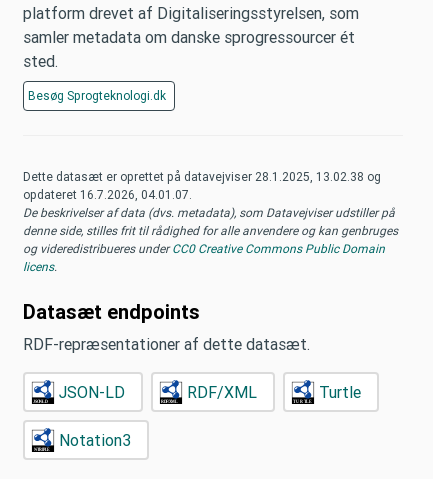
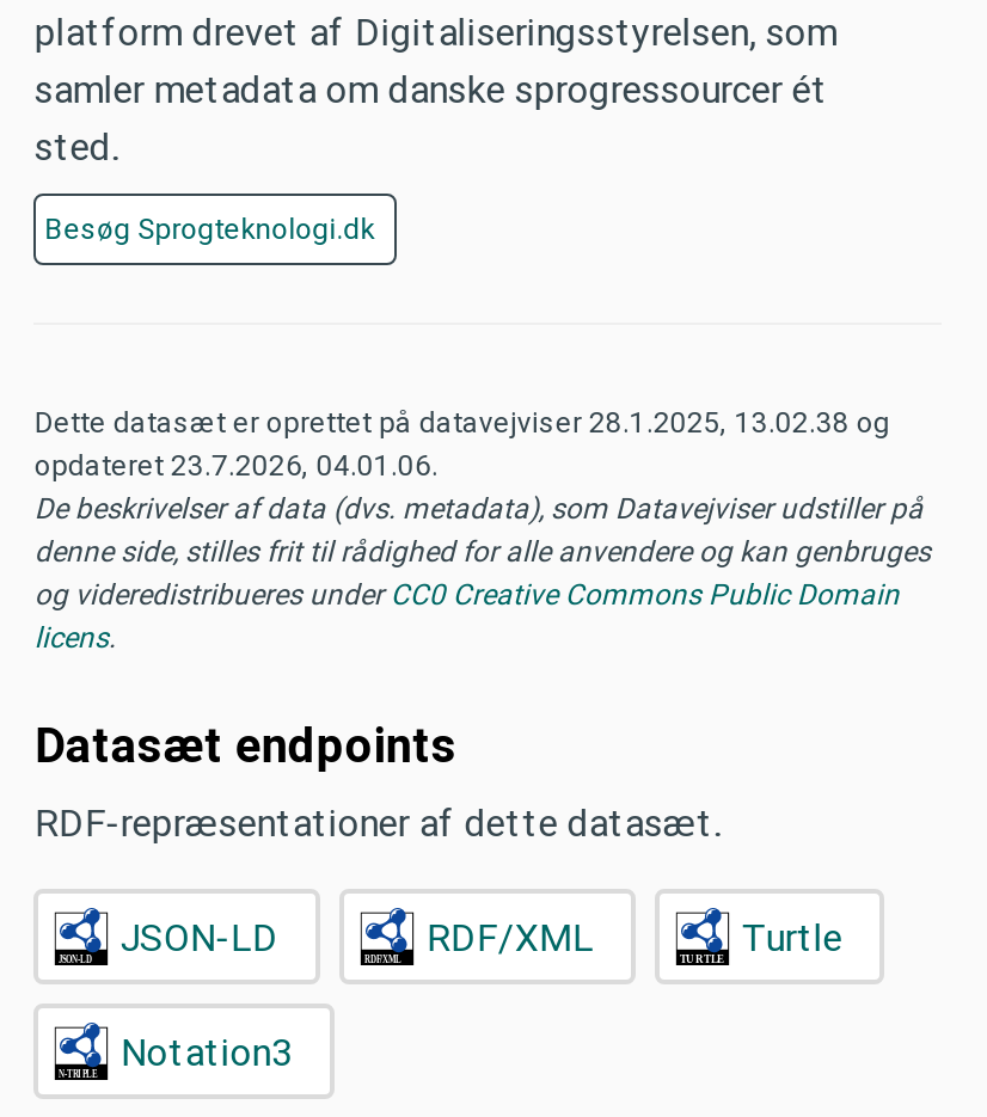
[23,187,192,202] opdateret 16.7.2026, 04.01.07. -> [34,447,438,483] opdateret 23.7.2026, 04.01.06.

